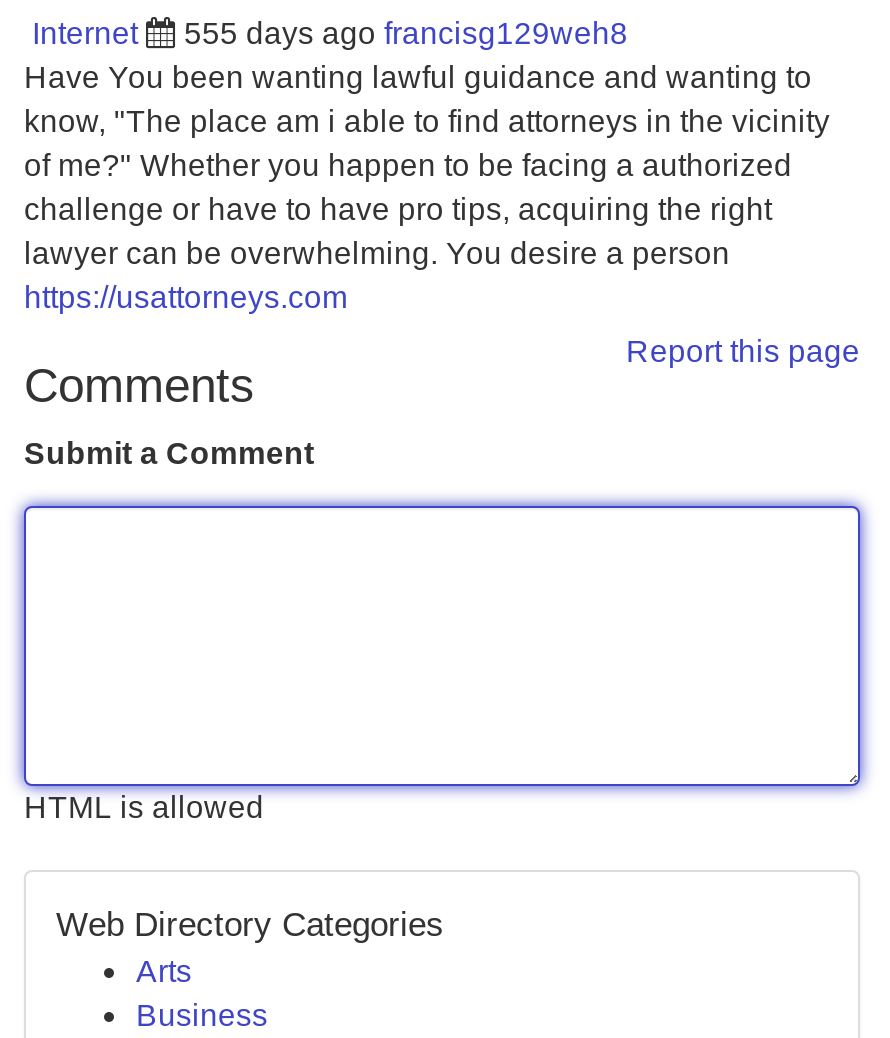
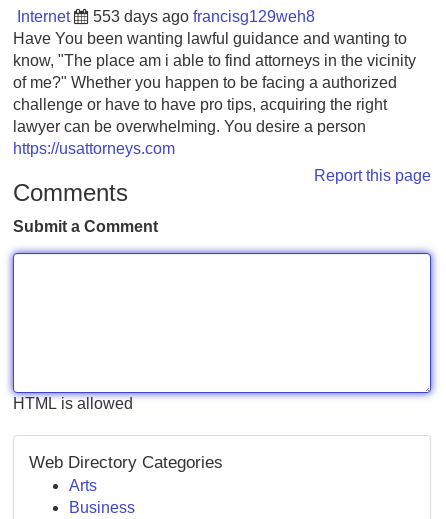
[184,16,628,50] 555 days ago francisg129weh8 -> [93,8,315,25] 553 days ago francisg129weh8

